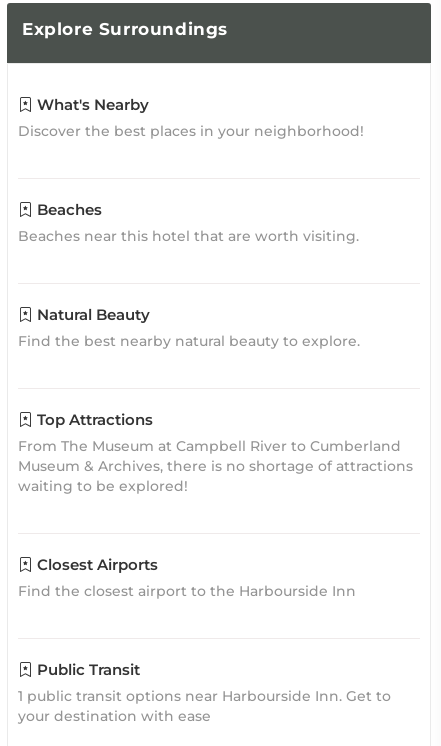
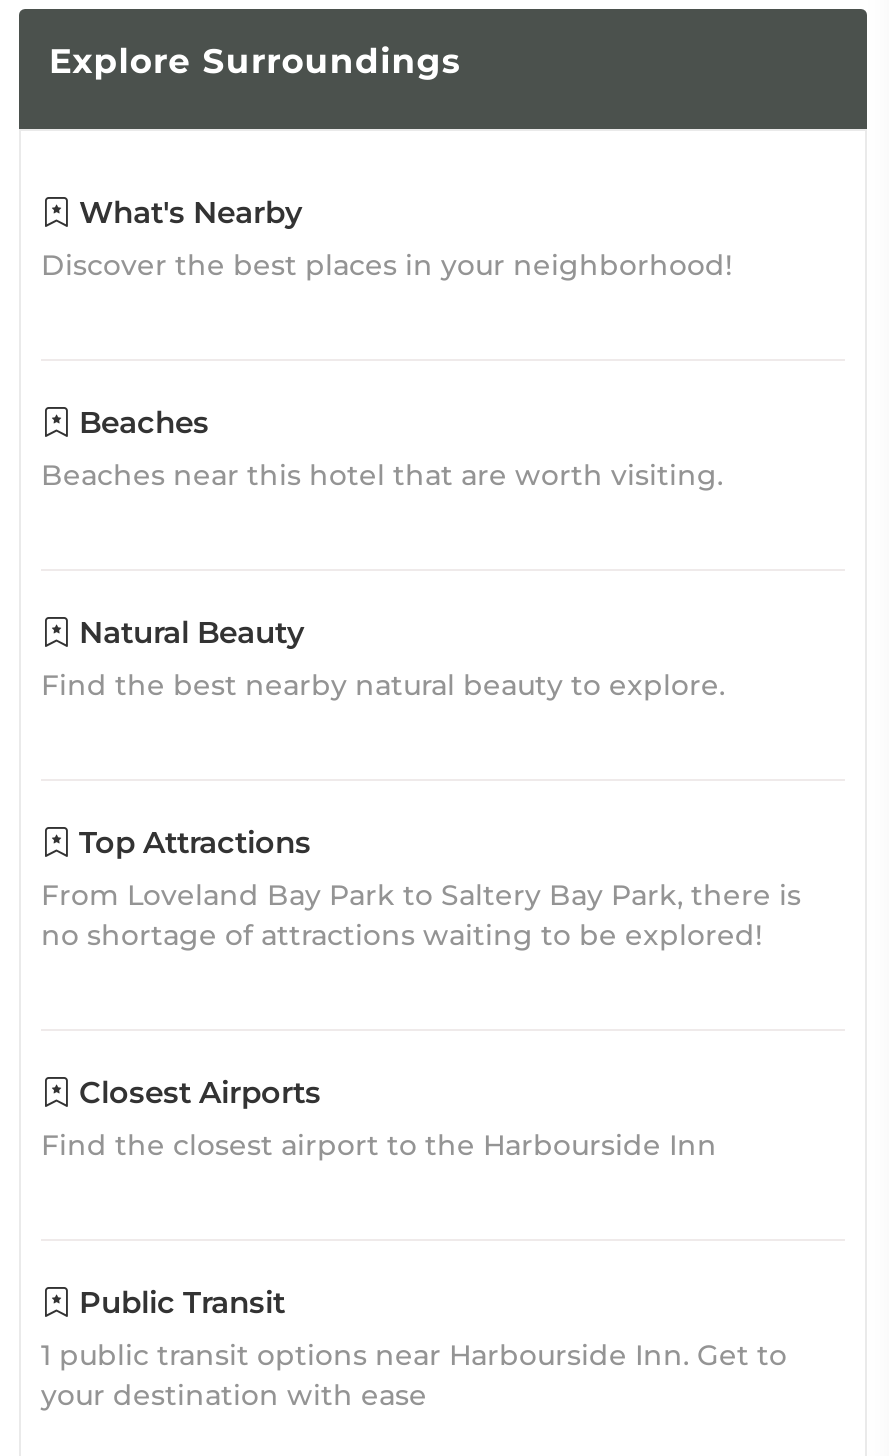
[18,437,413,495] From The Museum at Campbell River to Cumberland | Museum & Archives, there is no shortage of attractions | waiting to be explored! -> [41,877,801,953] From Loveland Bay Park to Saltery Bay Park, there is | no shortage of attractions waiting to be explored!

